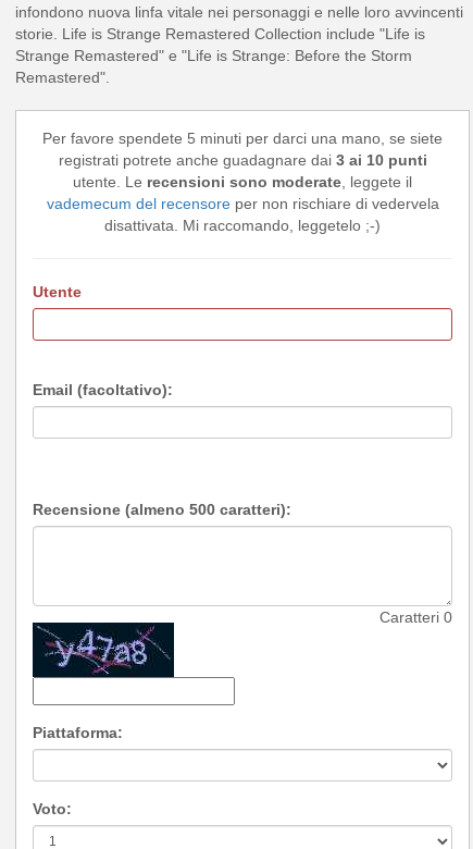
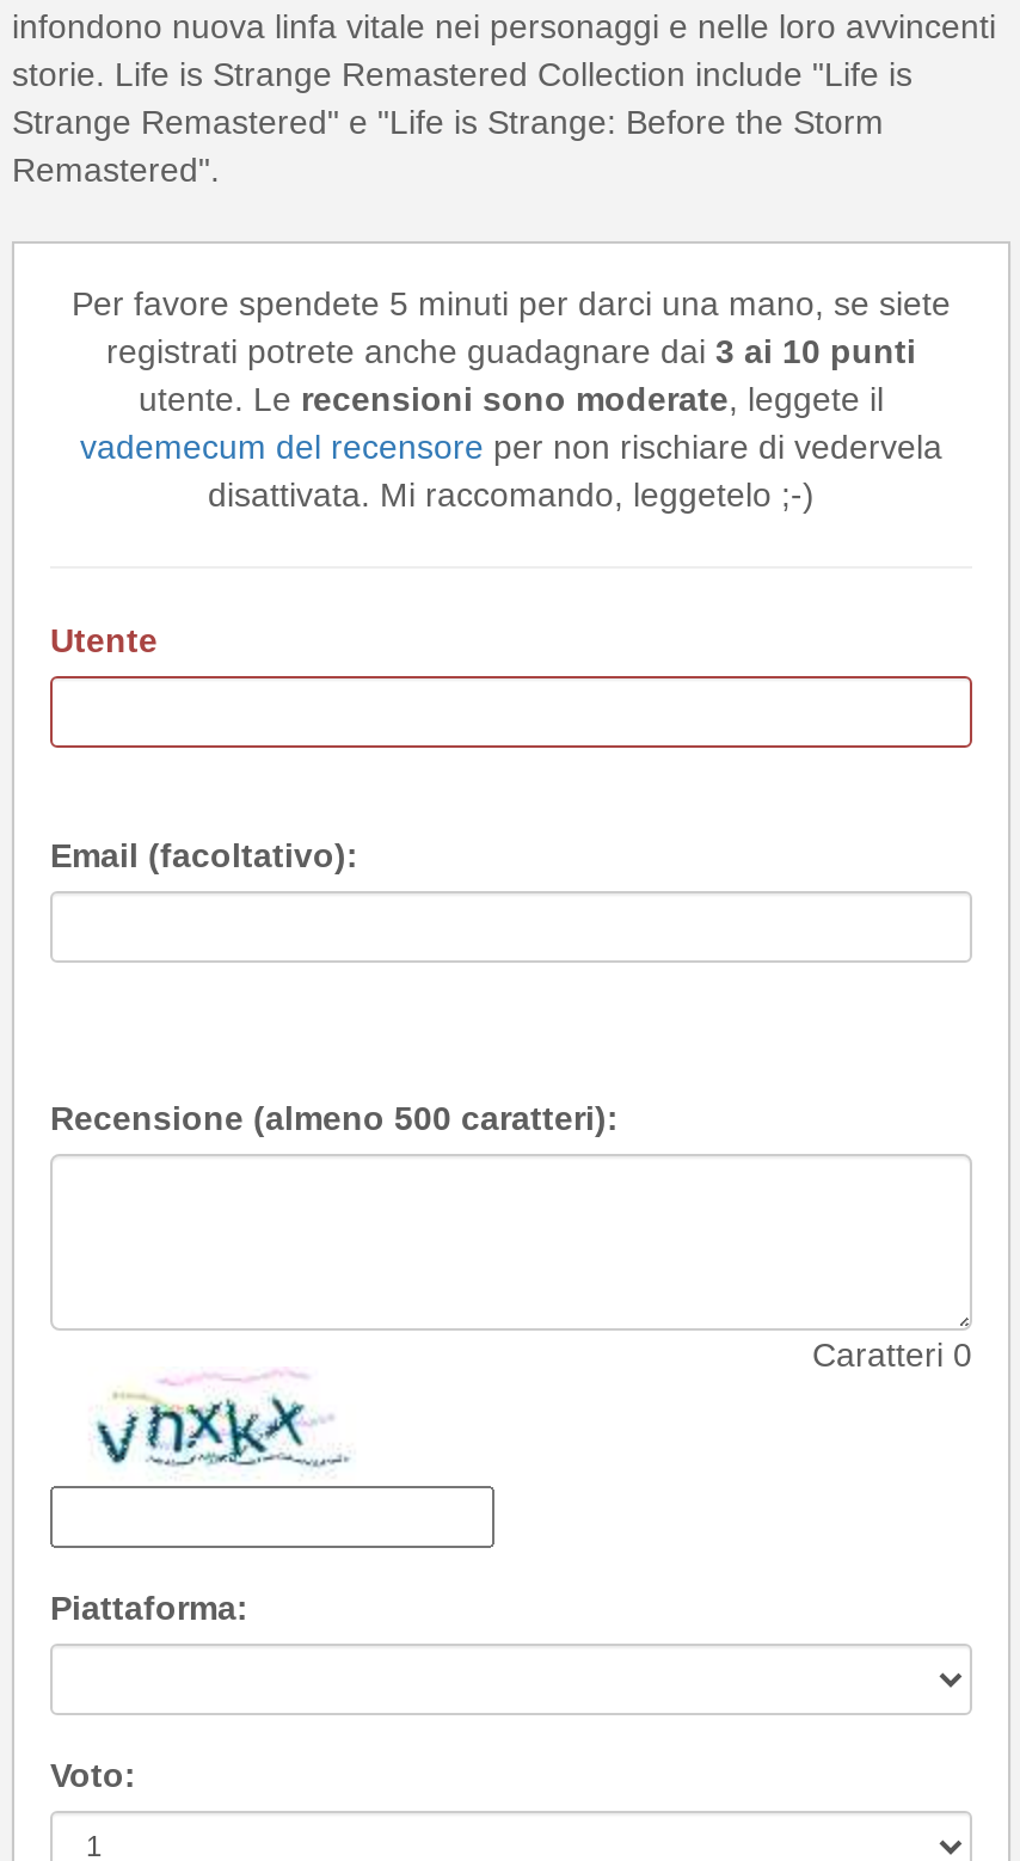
[32,622,175,678] [image] -> [48,1364,363,1491] [image]

